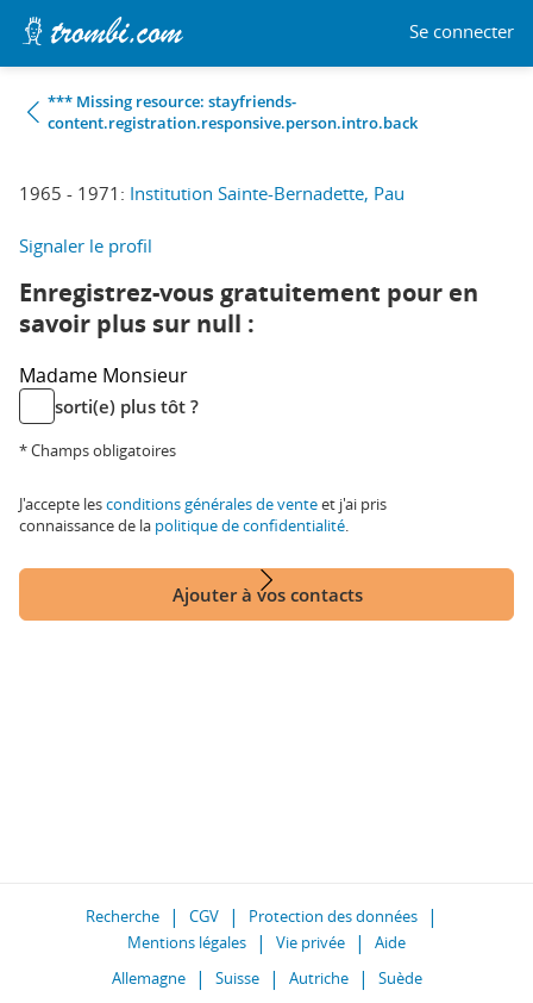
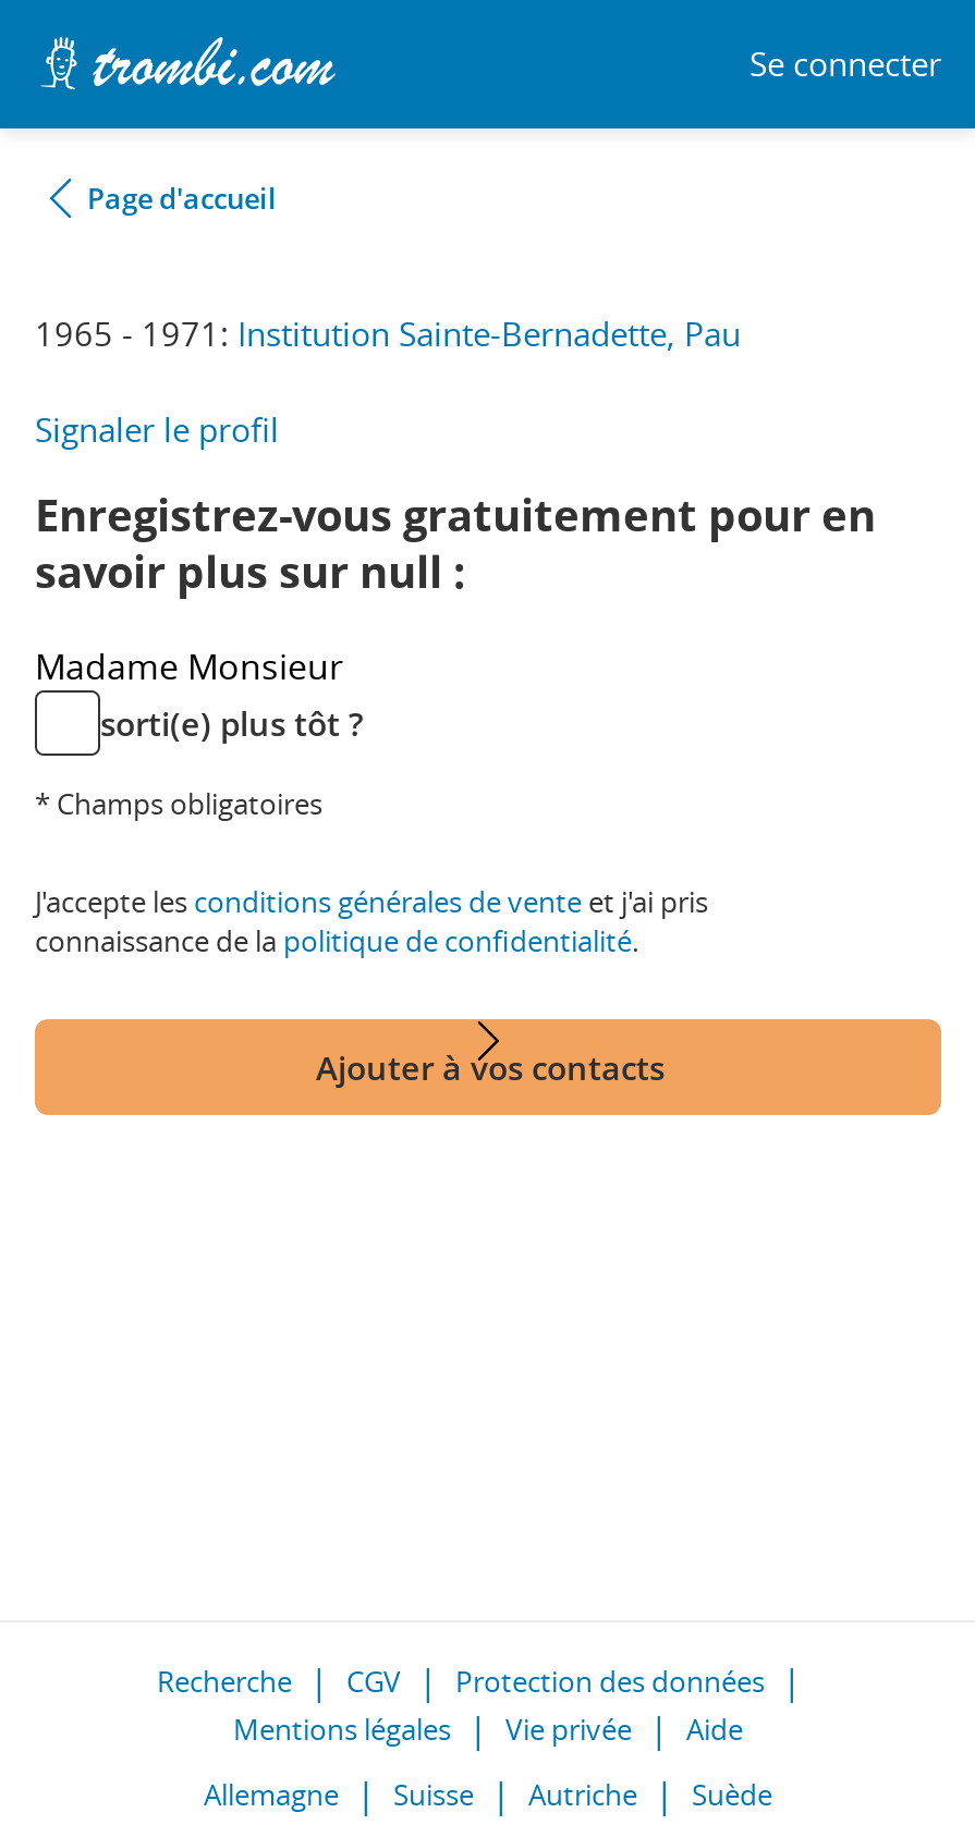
[48,91,418,133] *** Missing resource: stayfriends- | content.registration.responsive.person.intro.back -> [87,179,277,218] Page d'accueil

